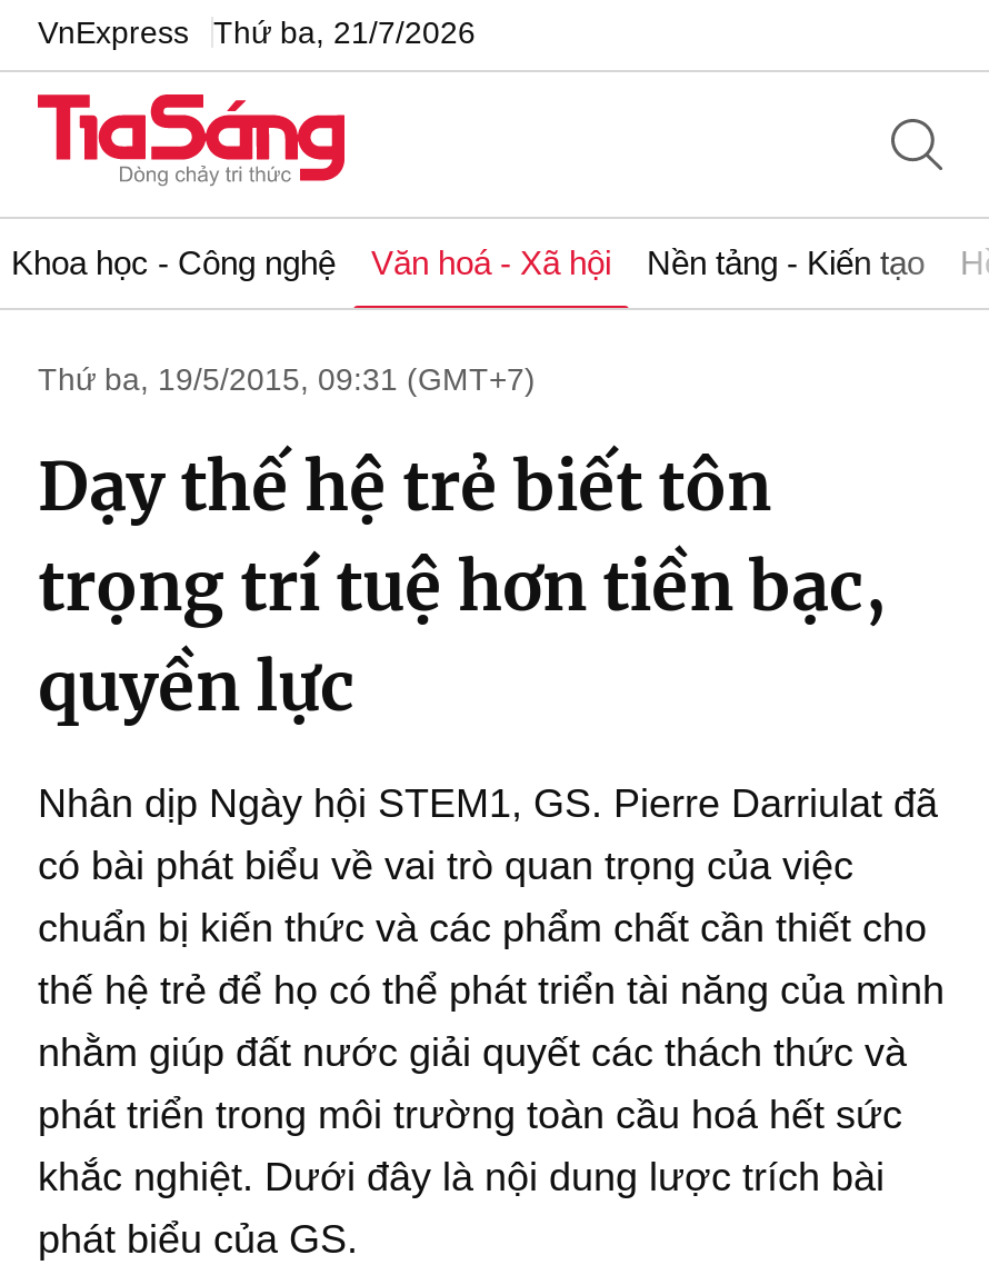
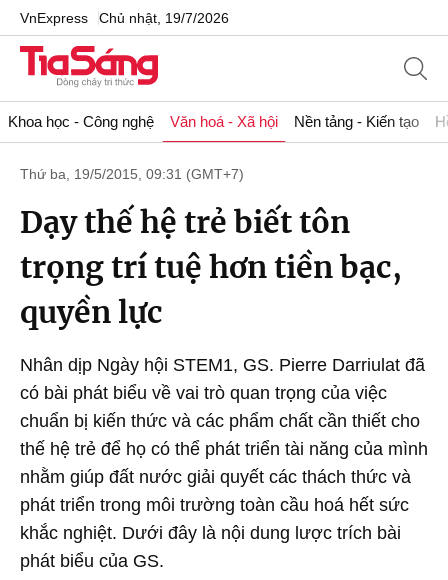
[38,13,476,49] VnExpress Thứ ba, 21/7/2026 -> [20,9,229,25] VnExpress Chủ nhật, 19/7/2026

